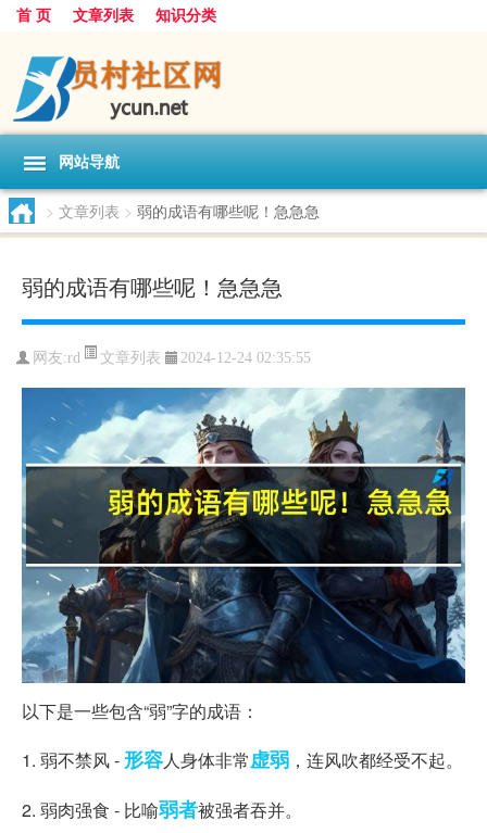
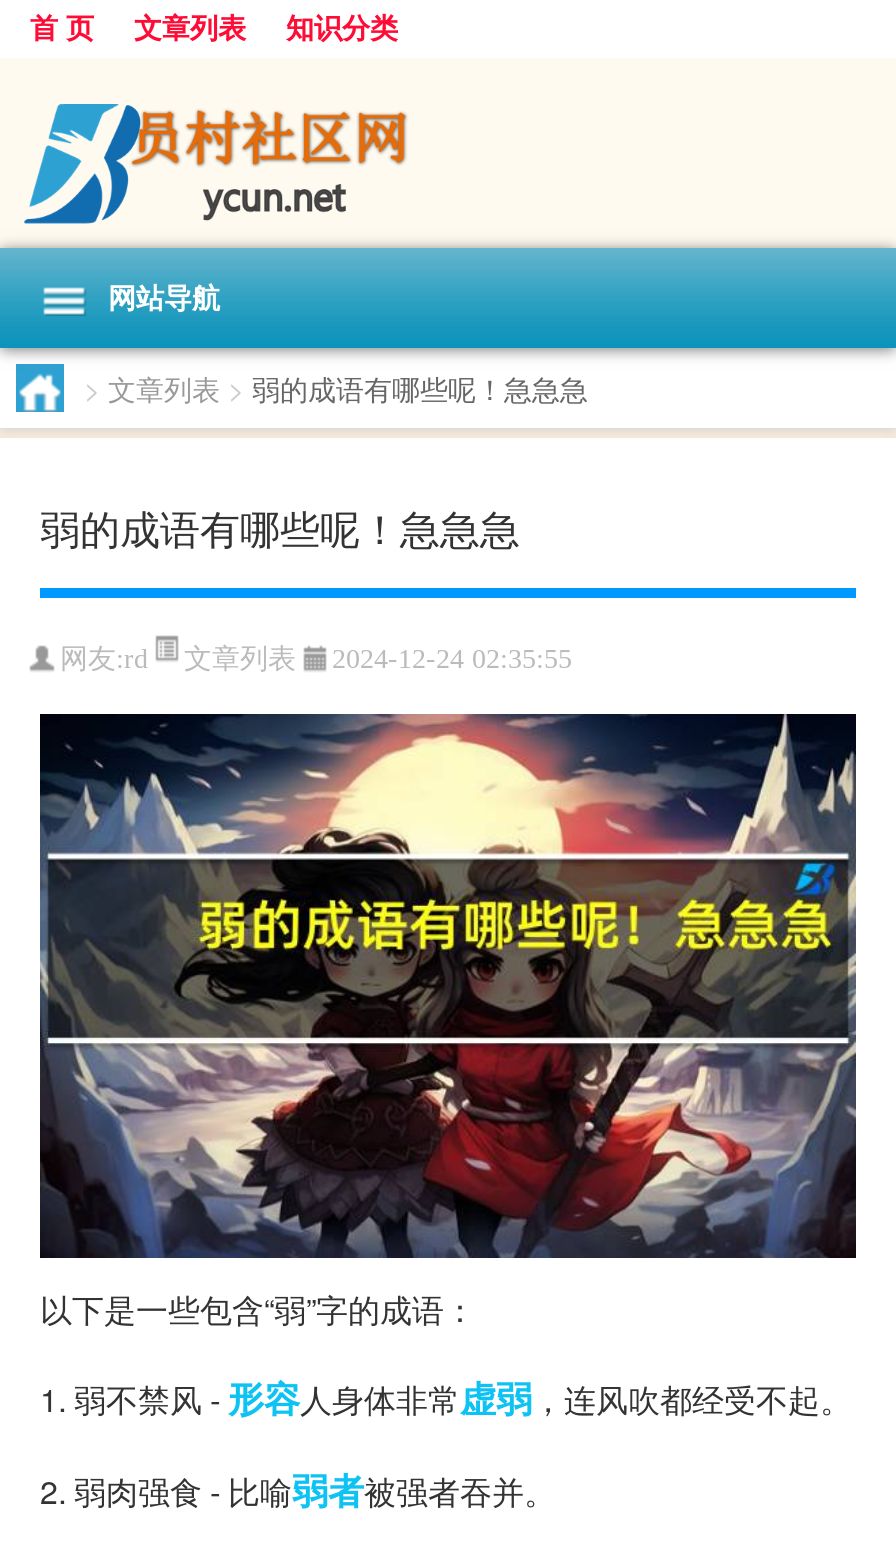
[21,387,466,684] [image] -> [38,712,858,1260] [image]

